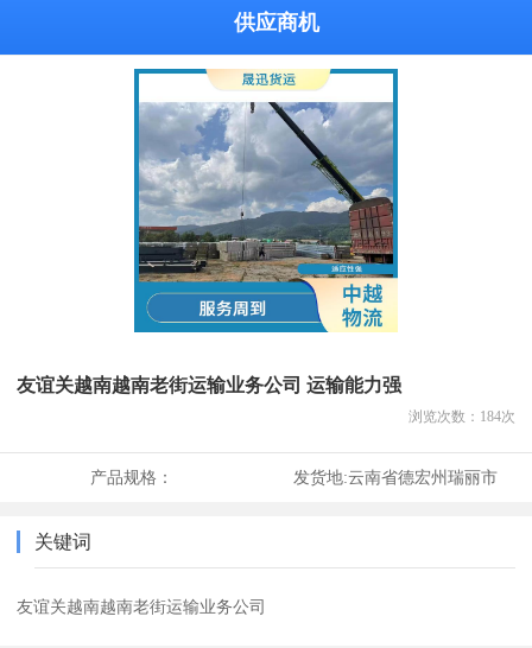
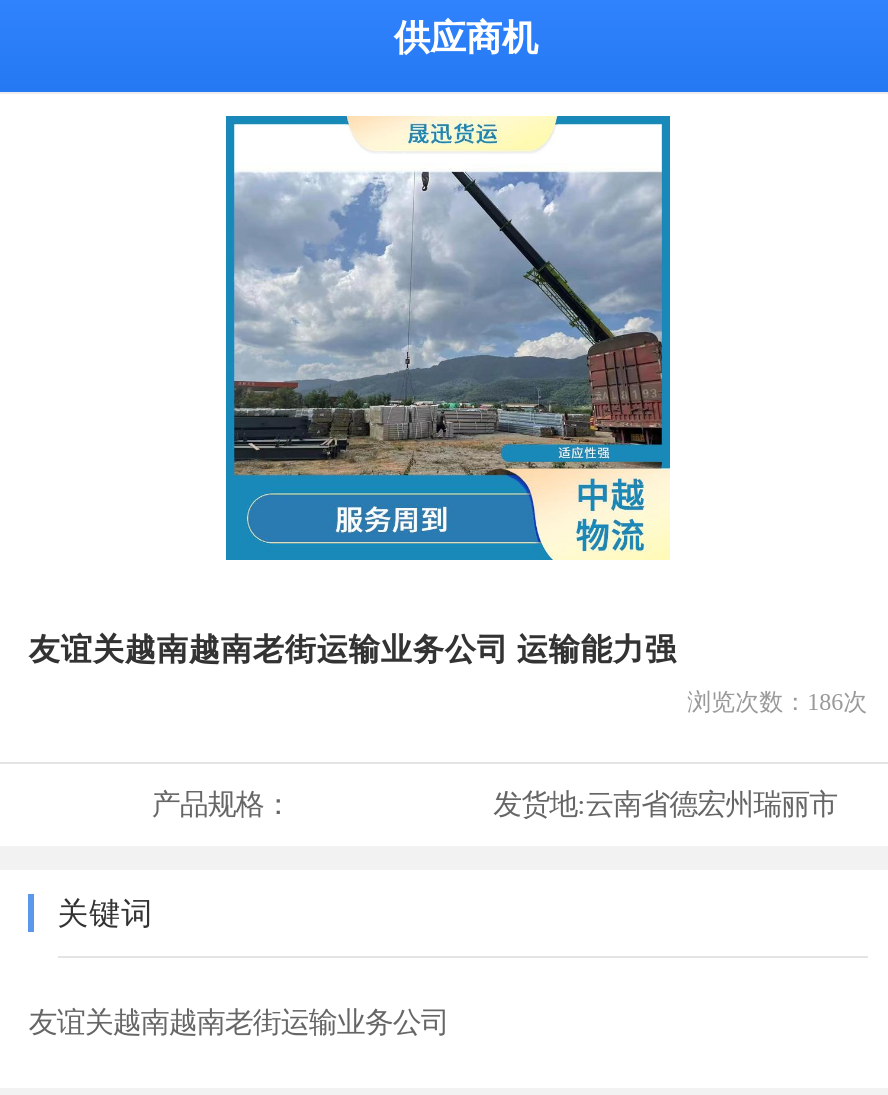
[408,408,515,424] 浏览次数：184次 -> [687,687,867,715] 浏览次数：186次

